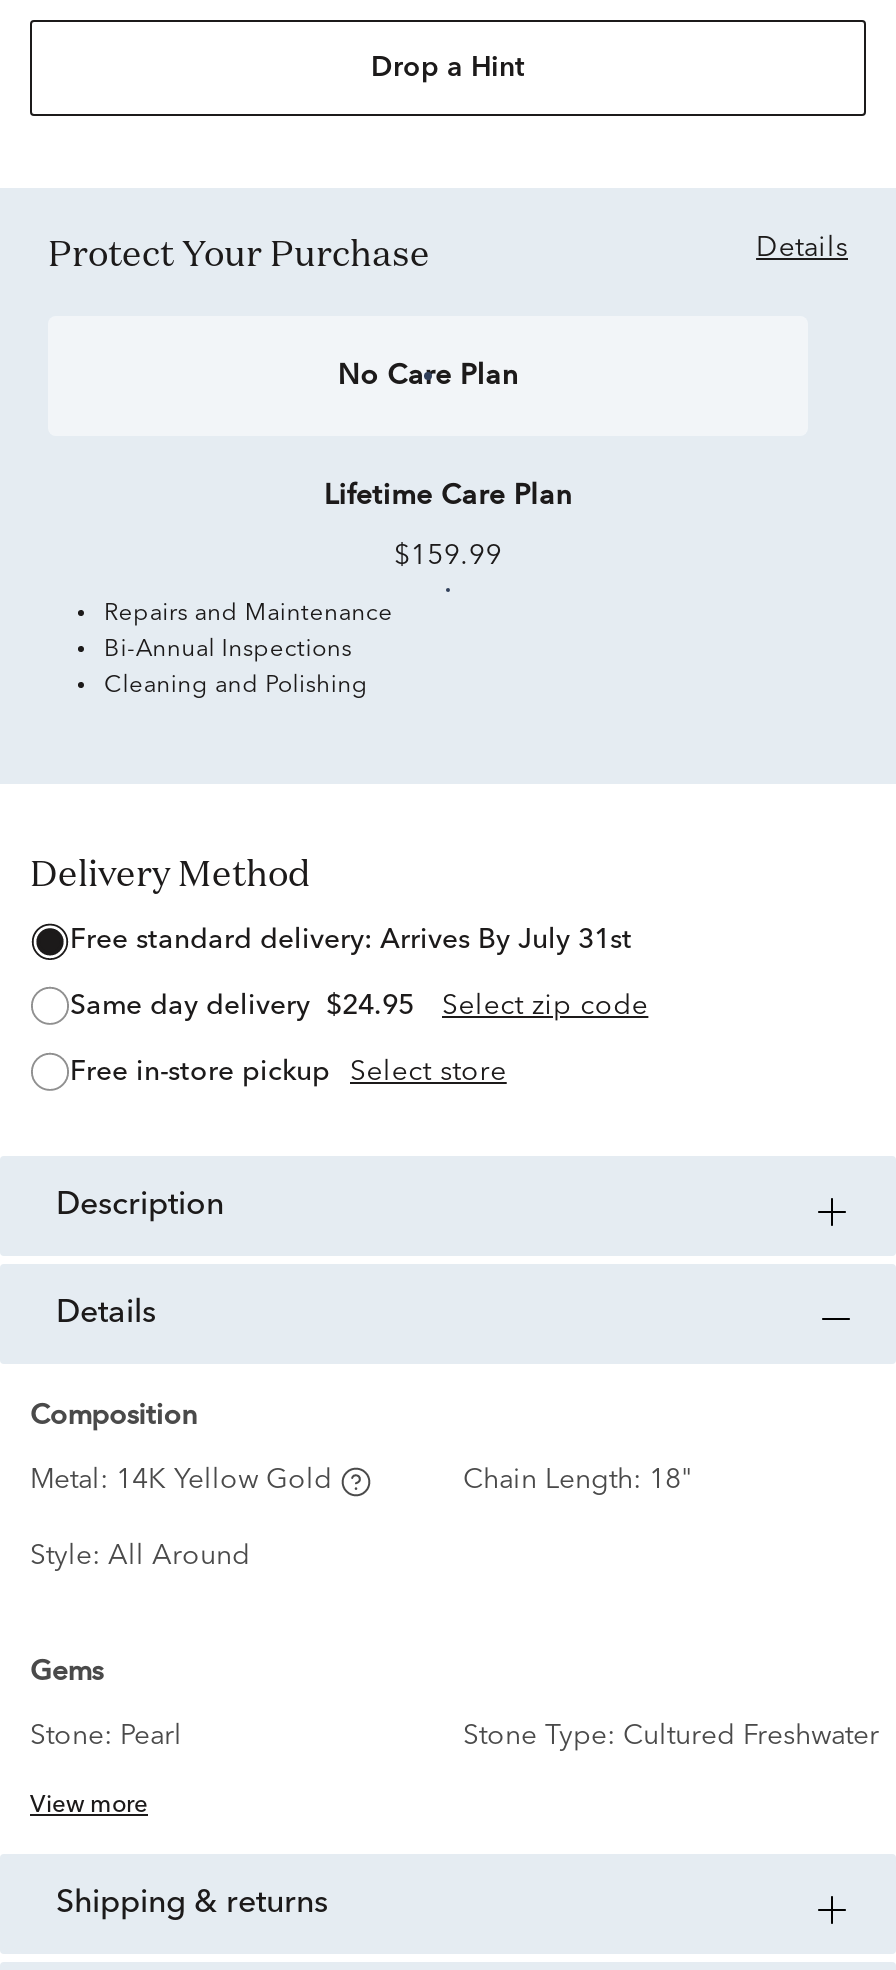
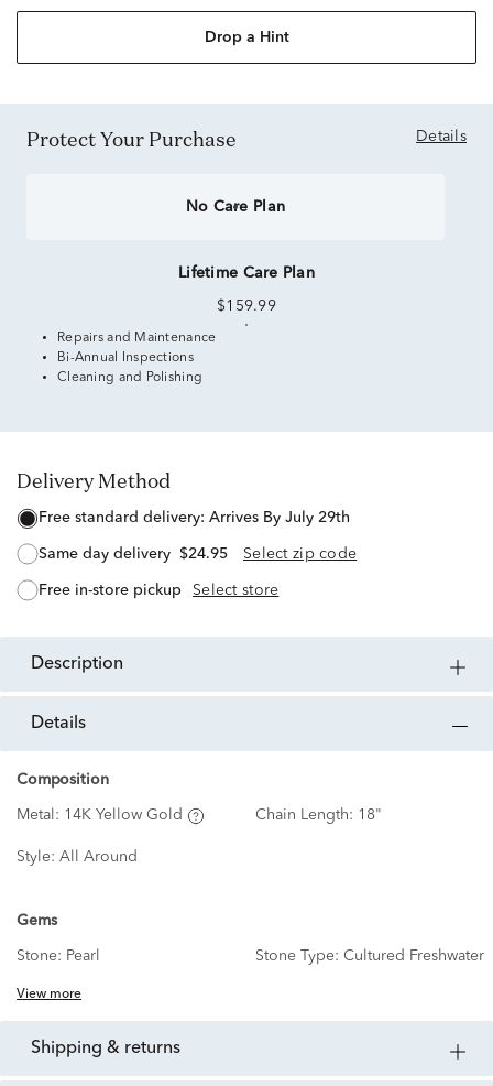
[86,927,632,955] free standard delivery: Arrives By July 31st -> [47,510,350,526] free standard delivery: Arrives By July 29th

